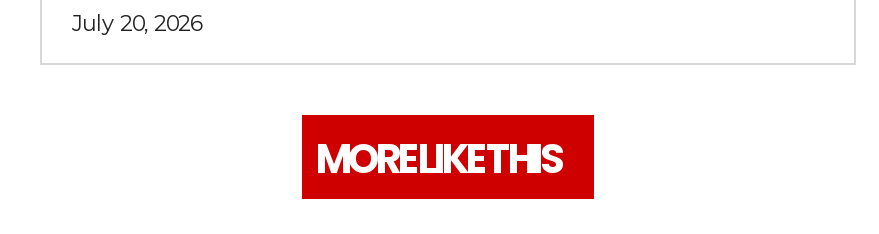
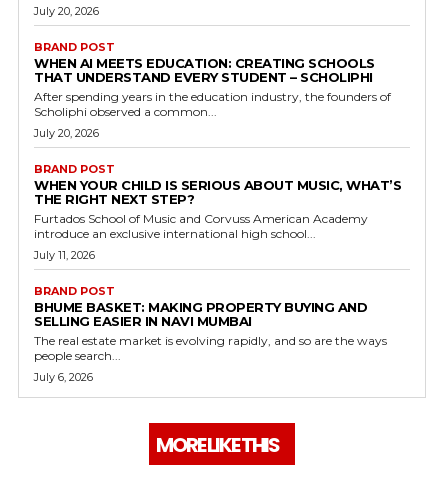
none -> [34,40,401,384] BRAND POST | WHEN AI MEETS EDUCATION: CREATING SCHOOLS | THAT UNDERSTAND EVERY STUDENT – SCHOLIPHI | After spending years in the education industry, the founders of | Scholiphi observed a common... | July 20, 2026 | BRAND POST | WHEN YOUR CHILD IS SERIOUS ABOUT MUSIC, WHAT’S | THE RIGHT NEXT STEP? | Furtados School of Music and Corvuss American Academy | introduce an exclusive international high school... | July 11, 2026 | BRAND POST | BHUME BASKET: MAKING PROPERTY BUYING AND | SELLING EASIER IN NAVI MUMBAI | The real estate market is evolving rapidly, and so are the ways | people search... | July 6, 2026

